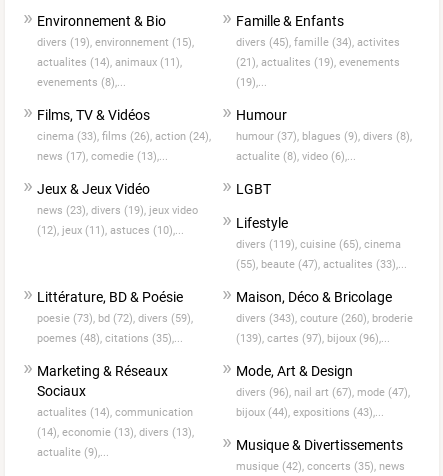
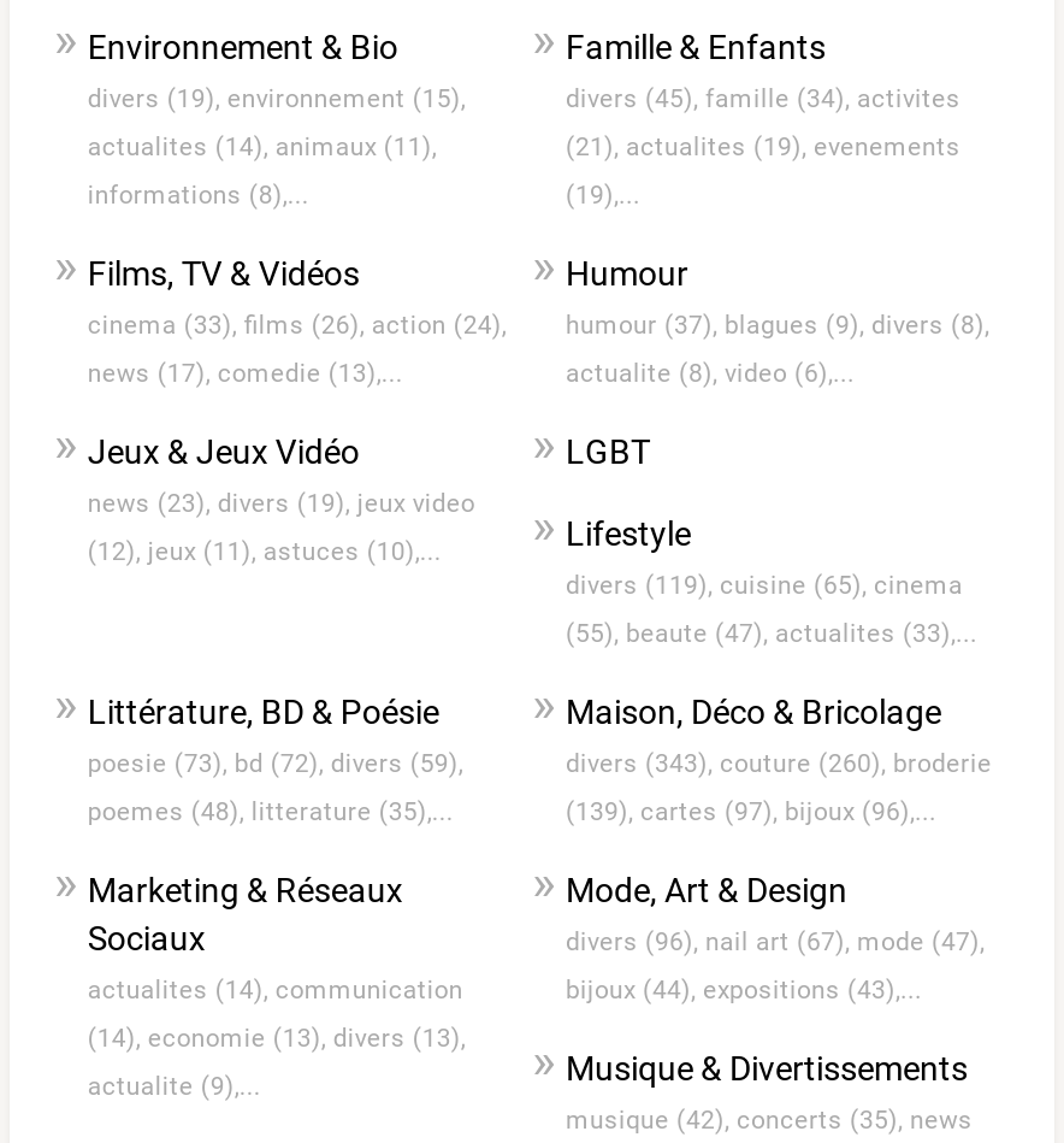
[37,76,126,89] evenements (8),... -> [88,179,309,210] informations (8),...
[37,332,183,345] poemes (48), citations (35),... -> [88,796,454,827] poemes (48), litterature (35),...

